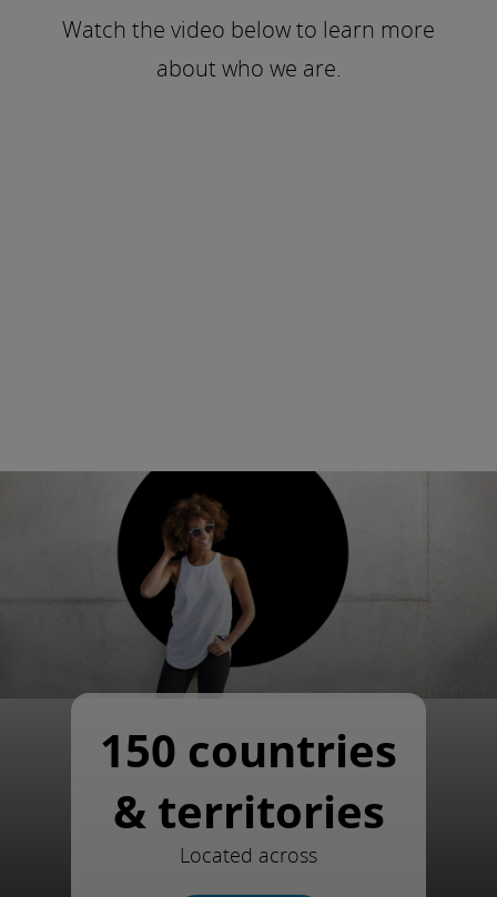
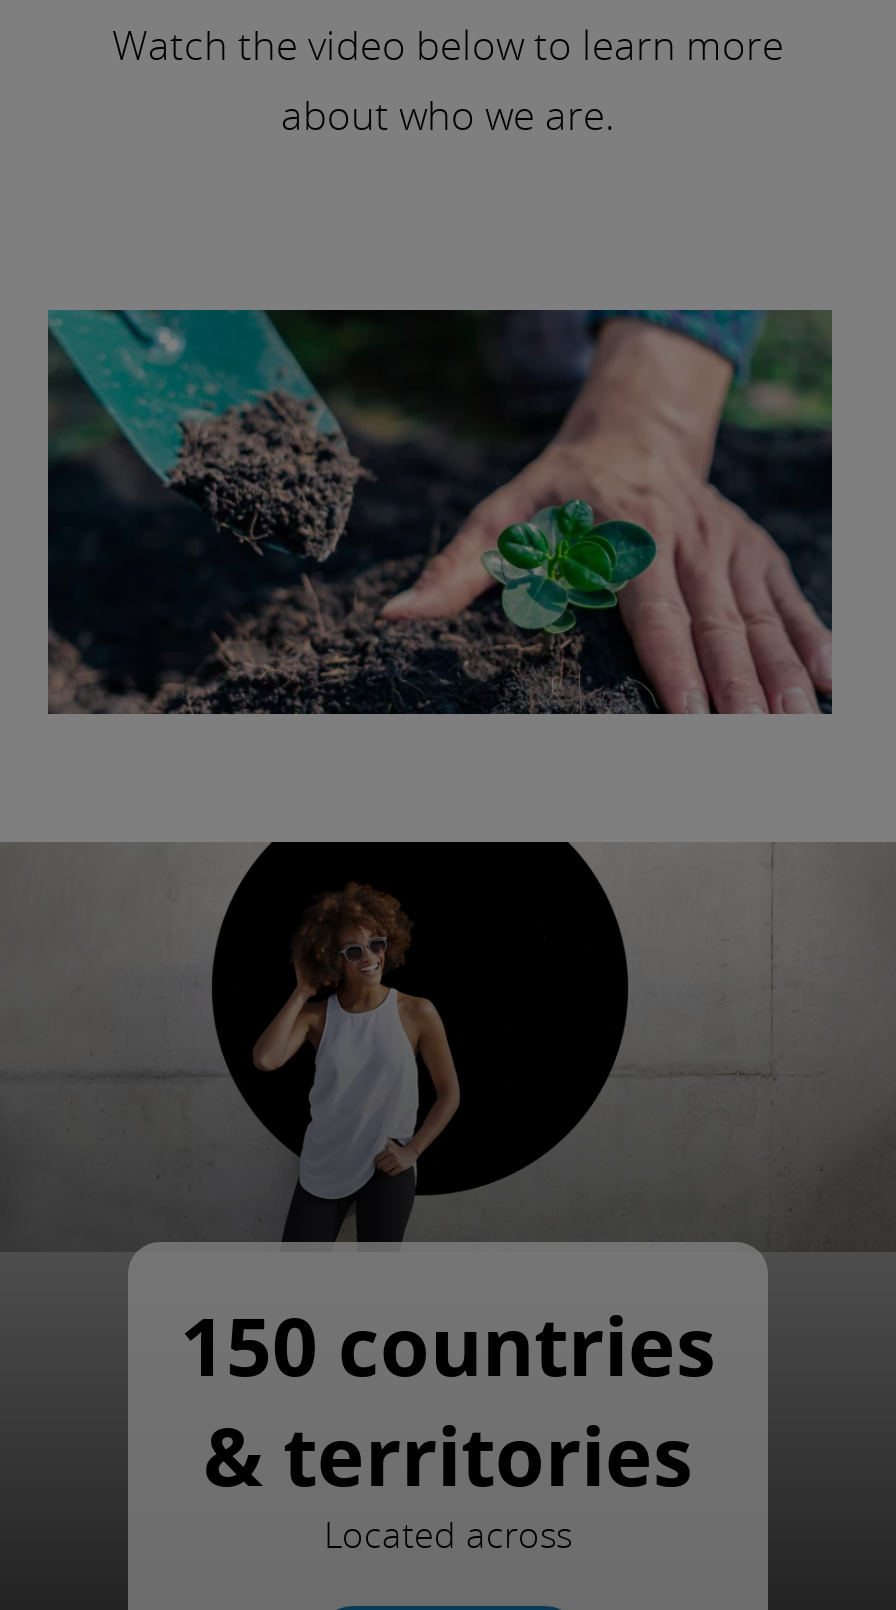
none -> [46,308,834,716] [image]

